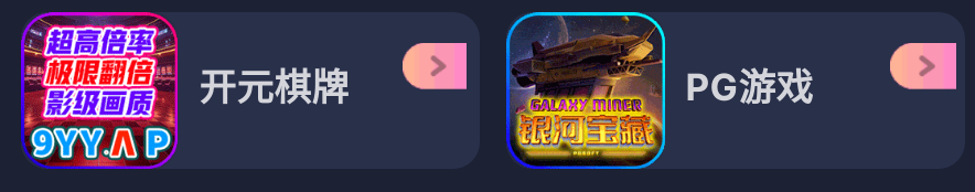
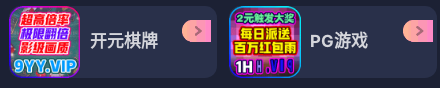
[23,11,175,168] [image] -> [10,7,79,78] [image]
[508,11,665,166] [image] -> [230,7,301,76] [image]

